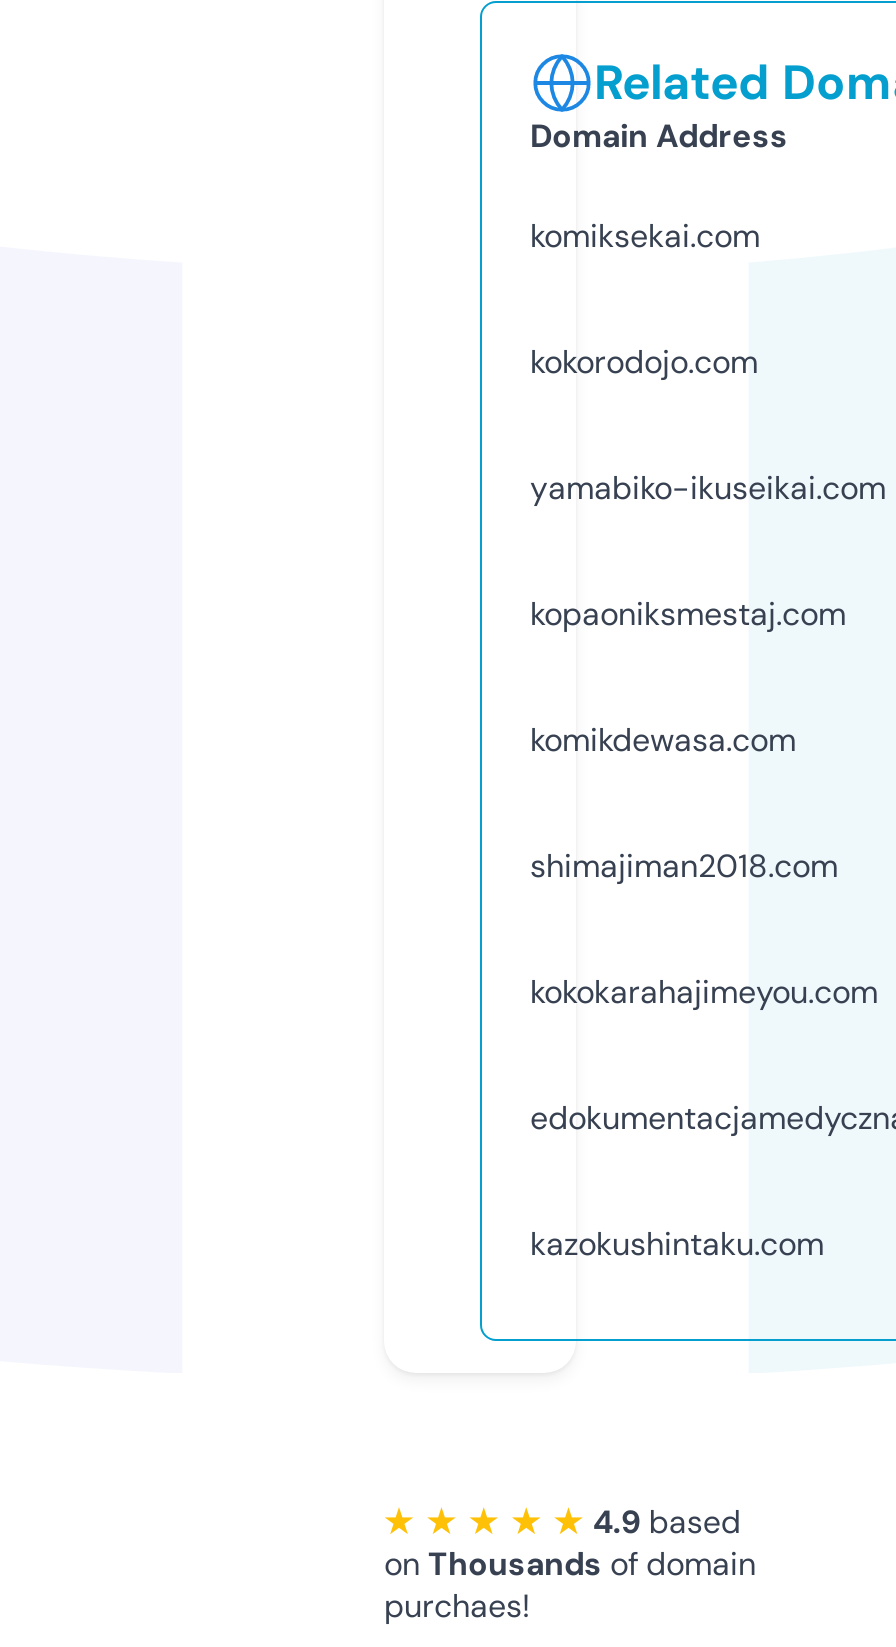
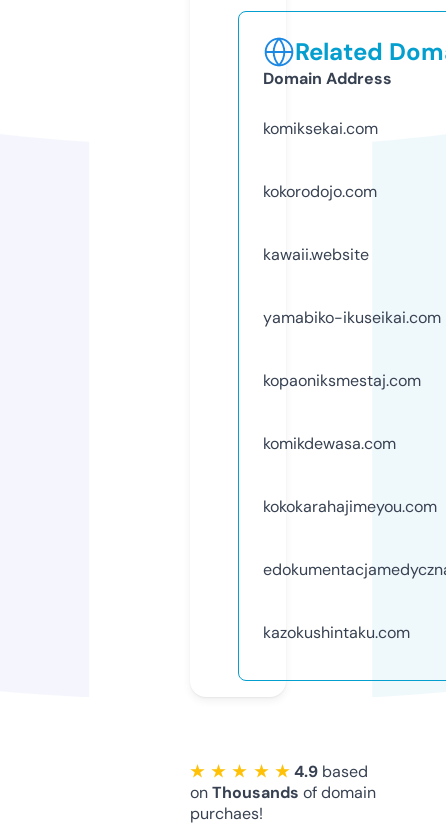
none -> [263,244,369,265] kawaii.website
moved [530,467,886,761] -> [263,307,441,454]: yamabiko-ikuseikai.com | kopaoniksmestaj.com | komikdewasa.com
[530,845,838,887] shimajiman2018.com -> none

